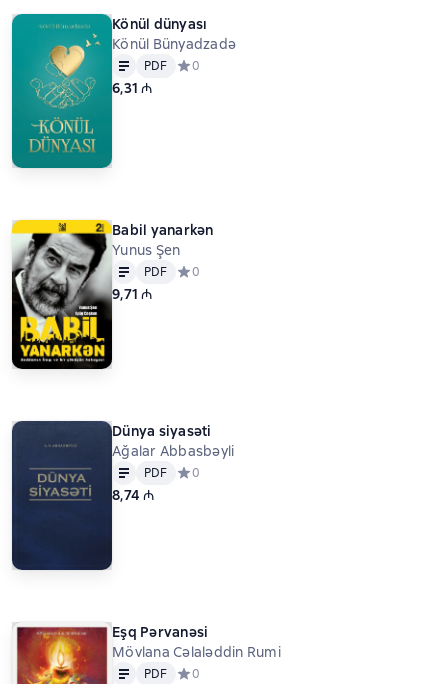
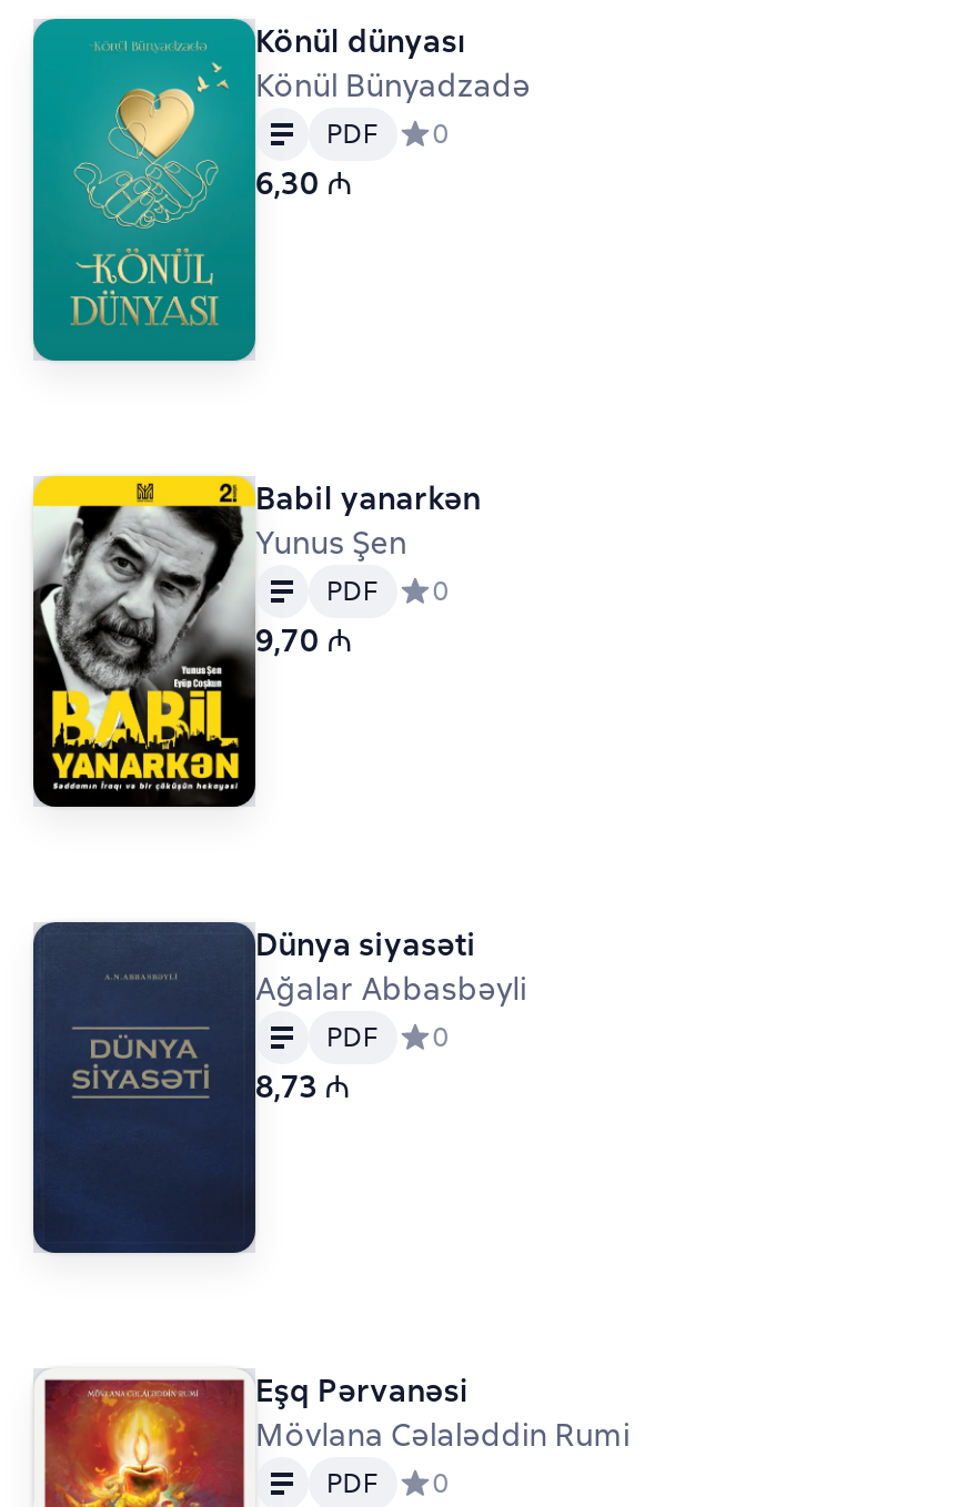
[112,79,152,97] 6,31 ₼ -> [255,164,352,204] 6,30 ₼
[112,285,152,303] 9,71 ₼ -> [255,621,352,661] 9,70 ₼
[112,486,154,504] 8,74 ₼ -> [255,1067,350,1107] 8,73 ₼

